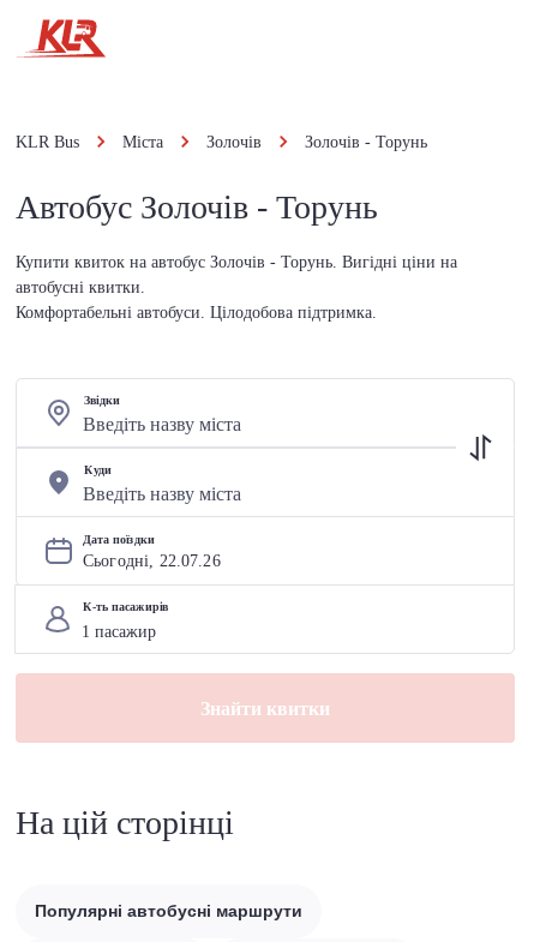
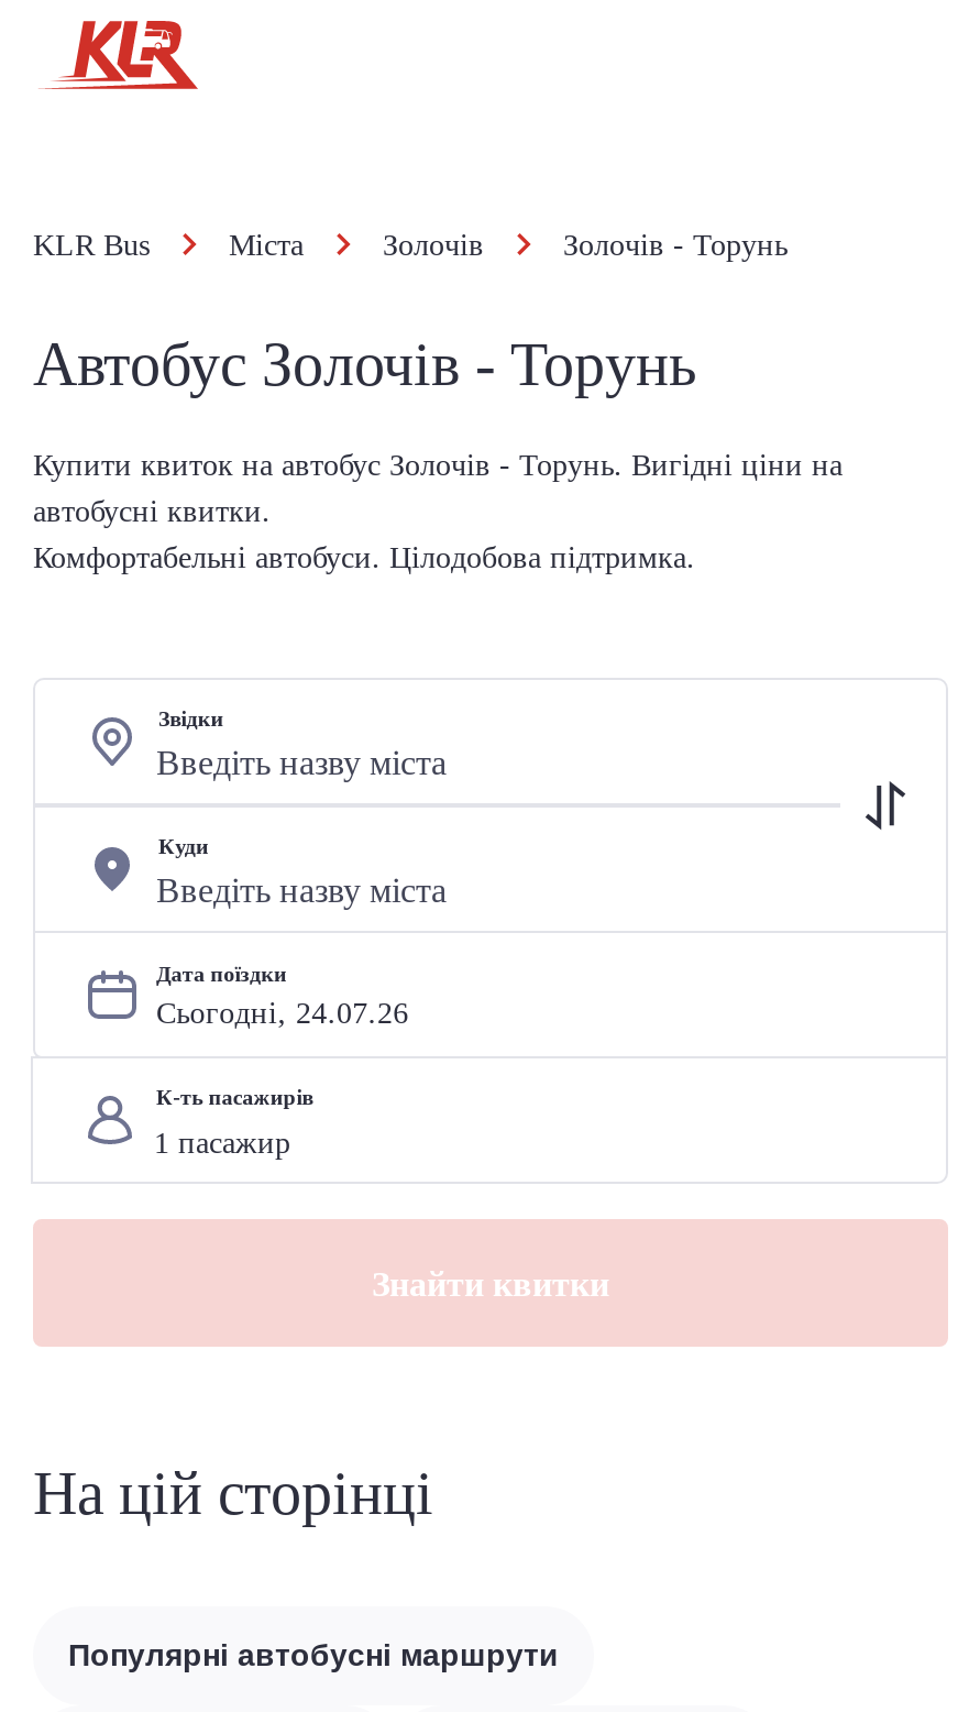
[83,552,221,570] Сьогодні, 22.07.26 -> [156,997,409,1030] Сьогодні, 24.07.26

